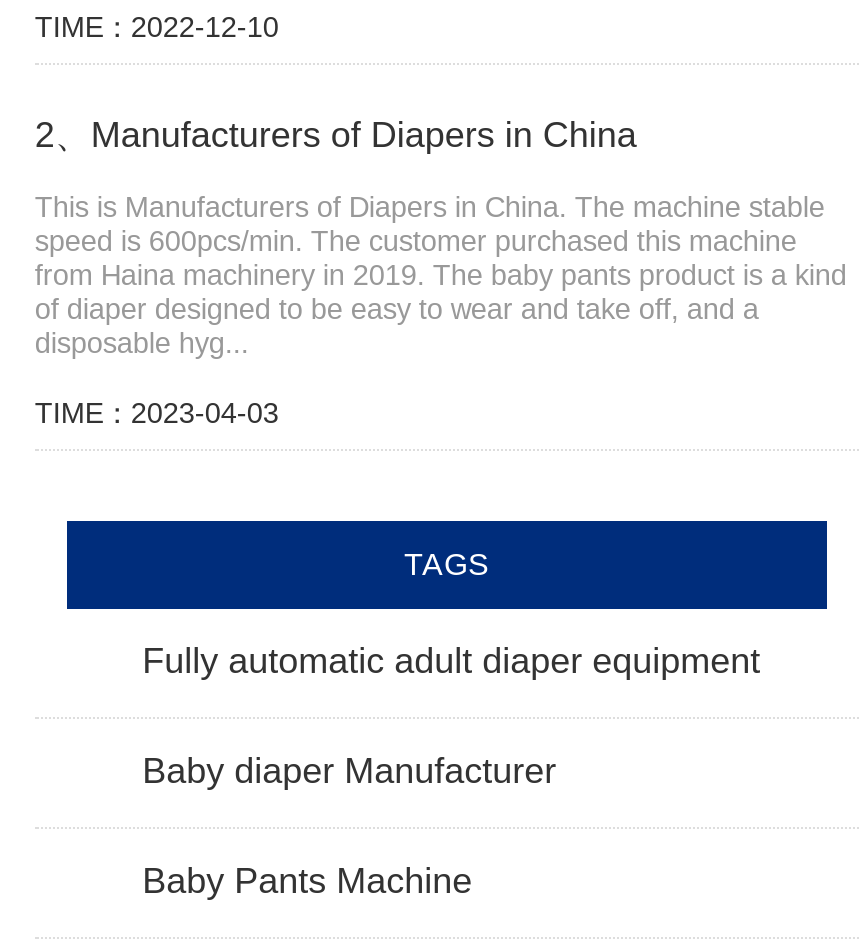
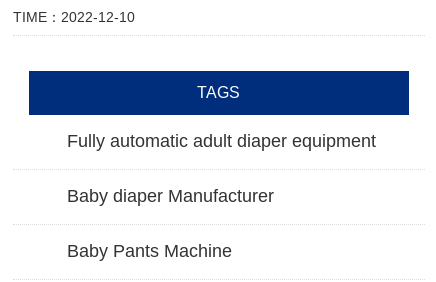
[35,115,847,428] 2、Manufacturers of Diapers in China | This is Manufacturers of Diapers in China. The machine stable | speed is 600pcs/min. The customer purchased this machine | from Haina machinery in 2019. The baby pants product is a kind | of diaper designed to be easy to wear and take off, and a | disposable hyg... | TIME：2023-04-03 -> none

